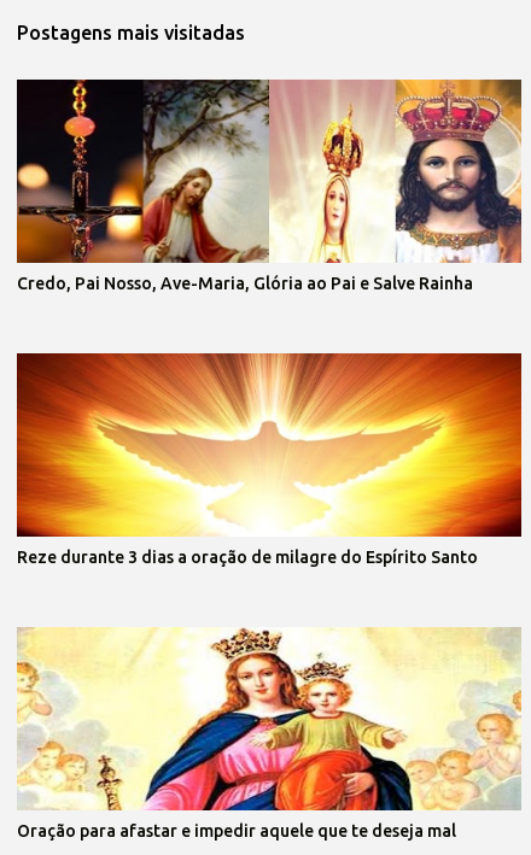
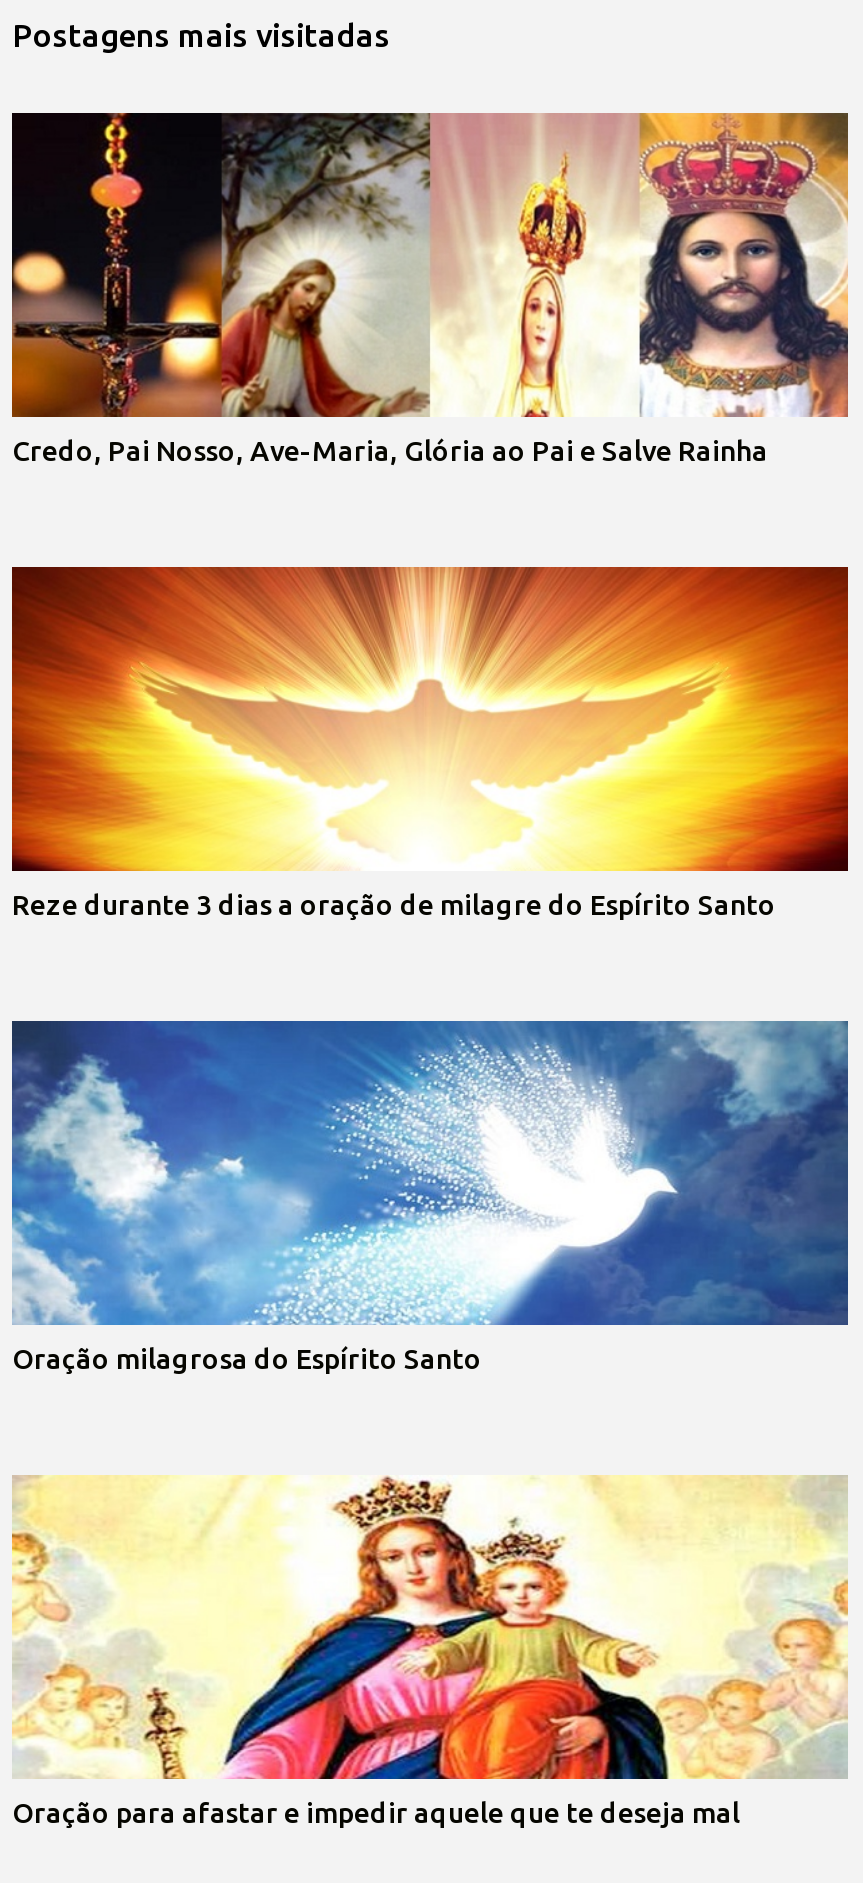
none -> [10,1019,850,1375] [image] | Oração milagrosa do Espírito Santo

